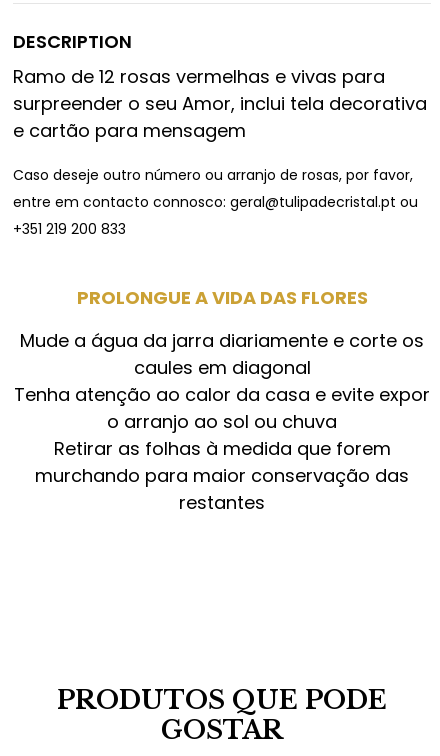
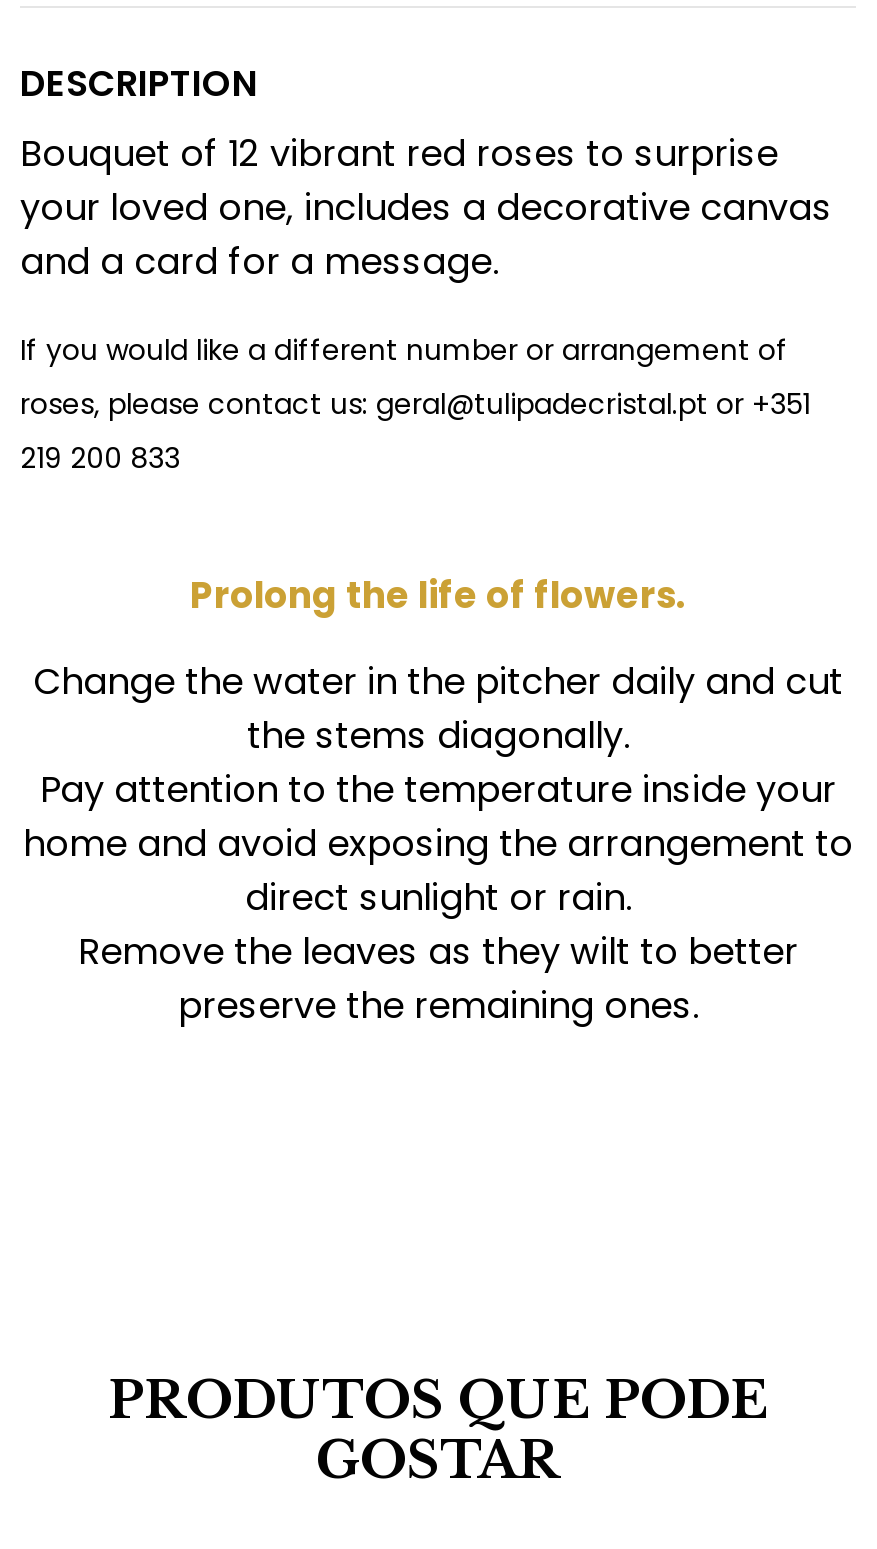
[13,64,427,143] Ramo de 12 rosas vermelhas e vivas para | surpreender o seu Amor, inclui tela decorativa | e cartão para mensagem -> [20,128,832,286] Bouquet of 12 vibrant red roses to surprise | your loved one, includes a decorative canvas | and a card for a message.
[13,165,418,239] Caso deseje outro número ou arranjo de rosas, por favor, | entre em contacto connosco: geral@tulipadecristal.pt ou | +351 219 200 833 -> [20,330,810,478] If you would like a different number or arrangement of | roses, please contact us: geral@tulipadecristal.pt or +351 | 219 200 833
[76,285,367,310] PROLONGUE A VIDA DAS FLORES -> [190,570,686,620] Prolong the life of flowers.
[14,328,430,515] Mude a água da jarra diariamente e corte os | caules em diagonal | Tenha atenção ao calor da casa e evite expor | o arranjo ao sol ou chuva | Retirar as folhas à medida que forem | murchando para maior conservação das | restantes -> [23,656,853,1030] Change the water in the pitcher daily and cut | the stems diagonally. | Pay attention to the temperature inside your | home and avoid exposing the arrangement to | direct sunlight or rain. | Remove the leaves as they wilt to better | preserve the remaining ones.

